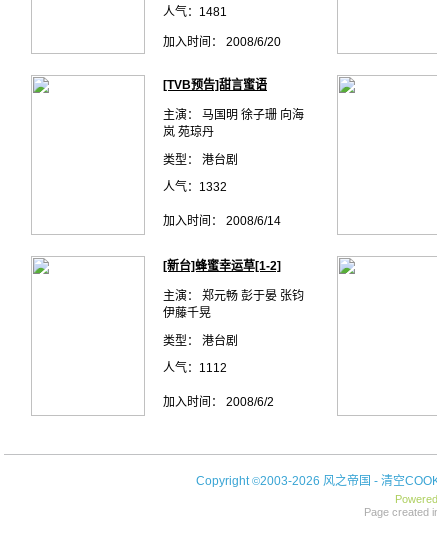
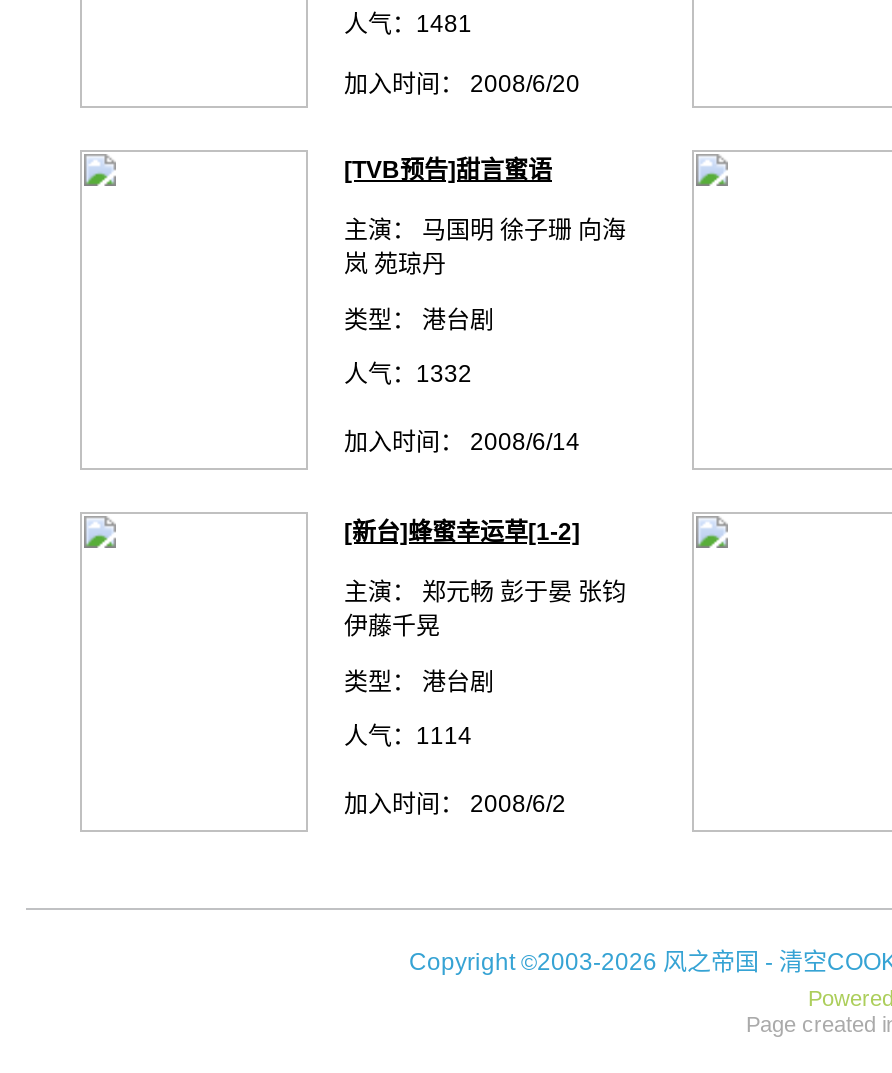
[163,361,227,375] 人气：1112 -> [344,722,472,750] 人气：1114

